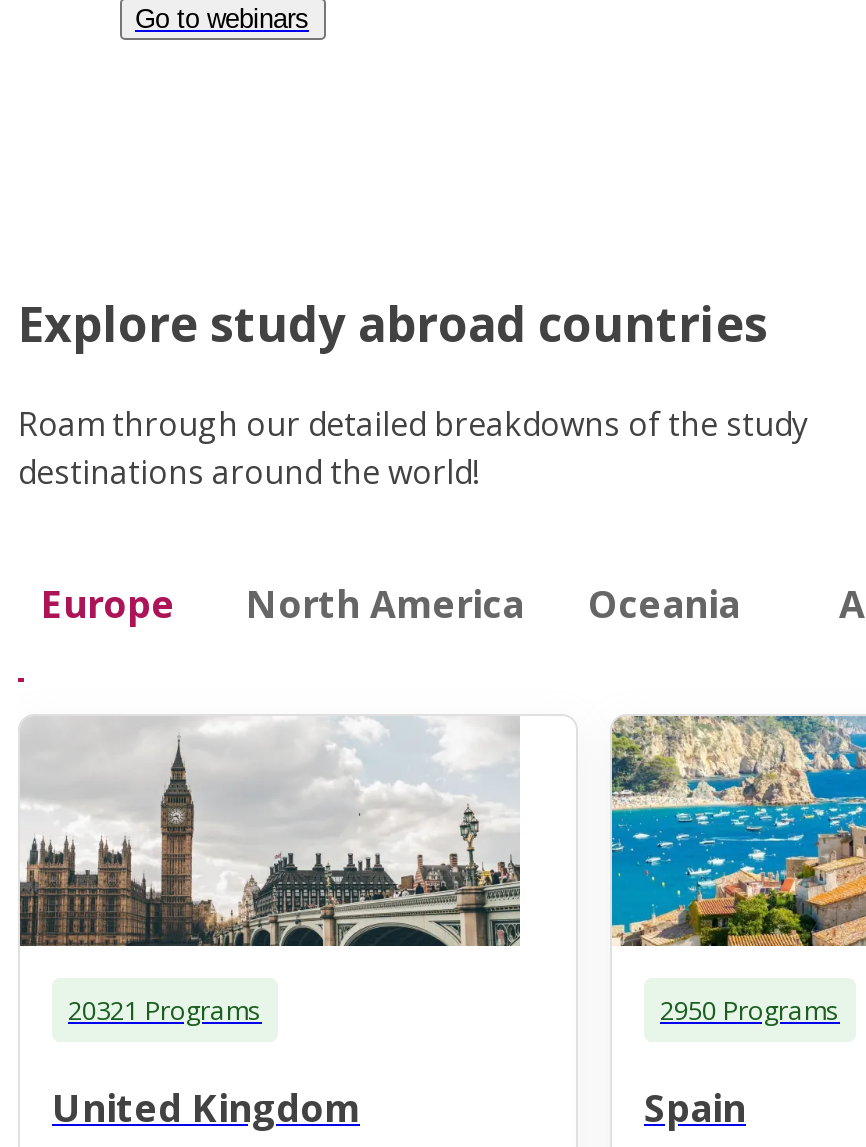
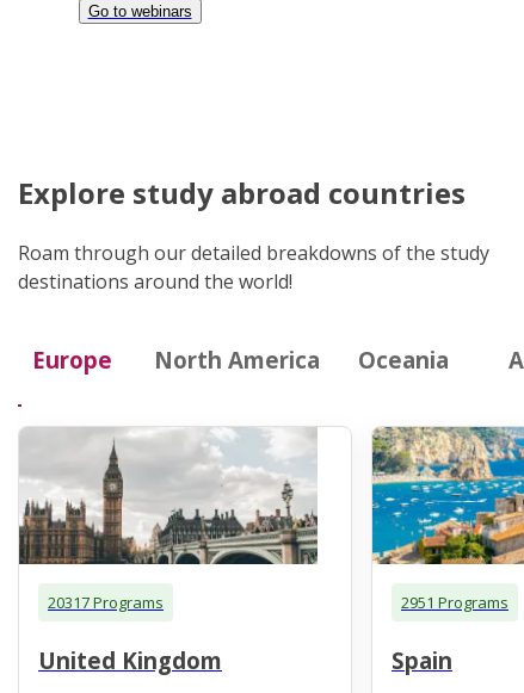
[68,991,262,1027] 20321 Programs -> [48,591,164,613] 20317 Programs
[660,991,840,1027] 2950 Programs -> [401,591,508,613] 2951 Programs

